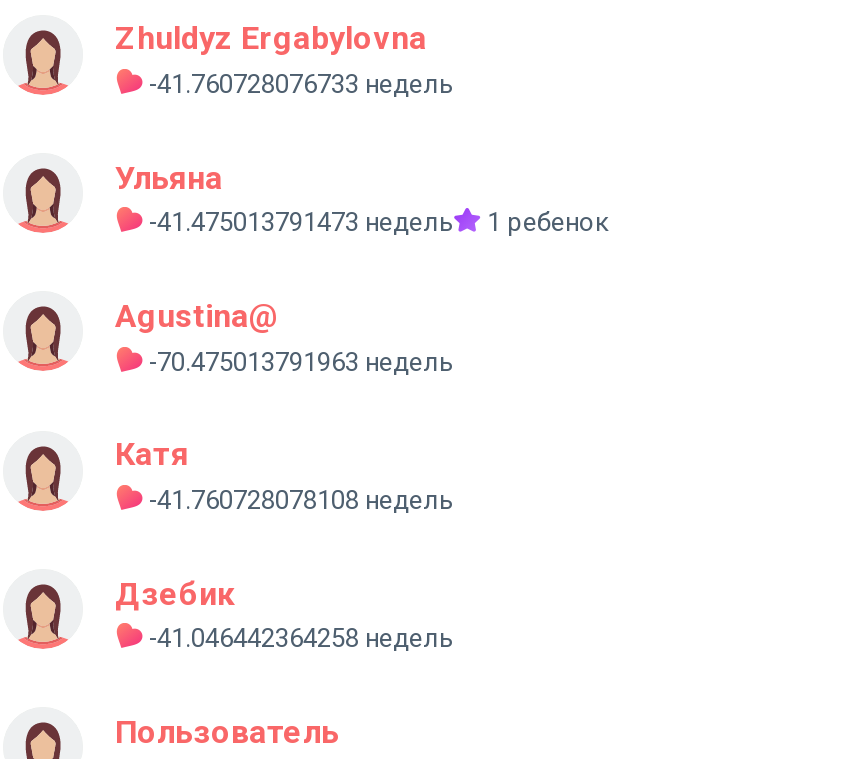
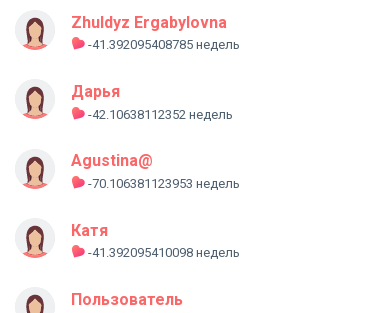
[143,69,453,99] -41.760728076733 недель -> [85,37,240,52] -41.392095408785 недель
[115,158,609,238] Ульяна | -41.475013791473 недель | 1 ребенок -> [71,82,233,122] Дарья | -42.10638112352 недель
[143,346,453,376] -70.475013791963 недель -> [85,176,240,191] -70.106381123953 недель
[115,485,453,654] -41.760728078108 недель | Дзебик | -41.046442364258 недель -> [85,245,240,260] -41.392095410098 недель

